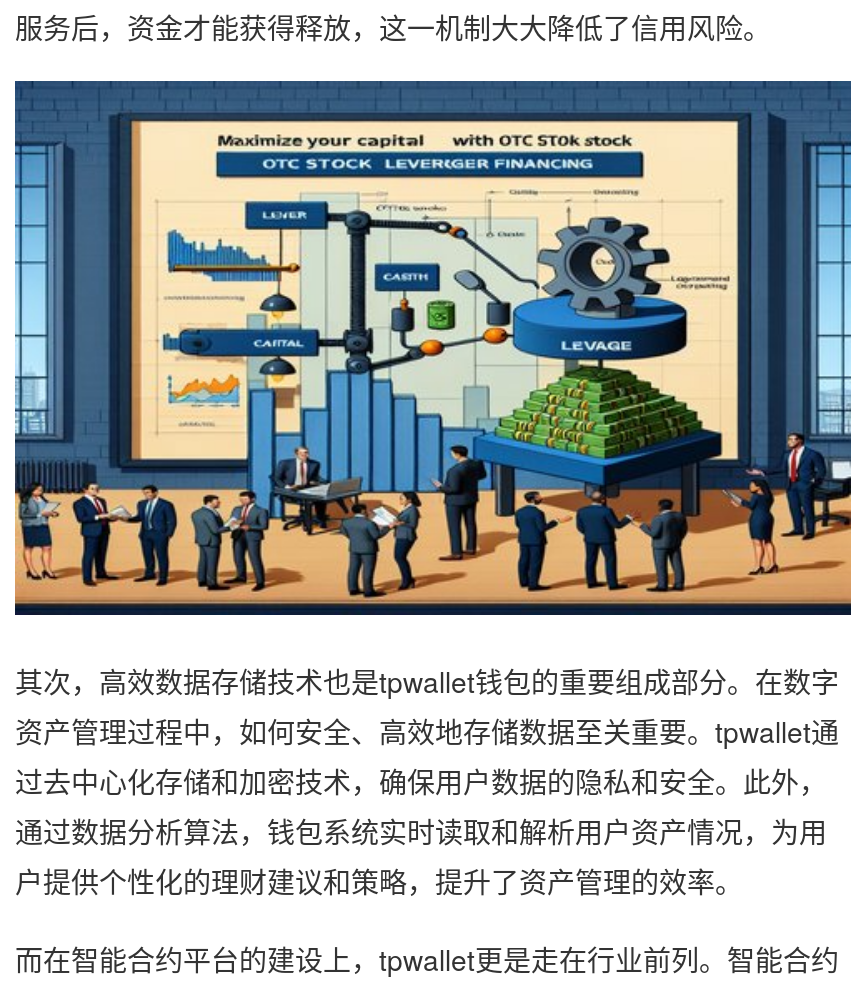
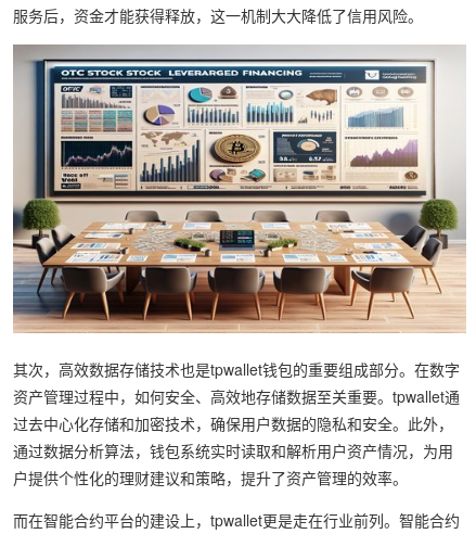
[13,80,853,618] [image] -> [12,44,466,334] [image]

